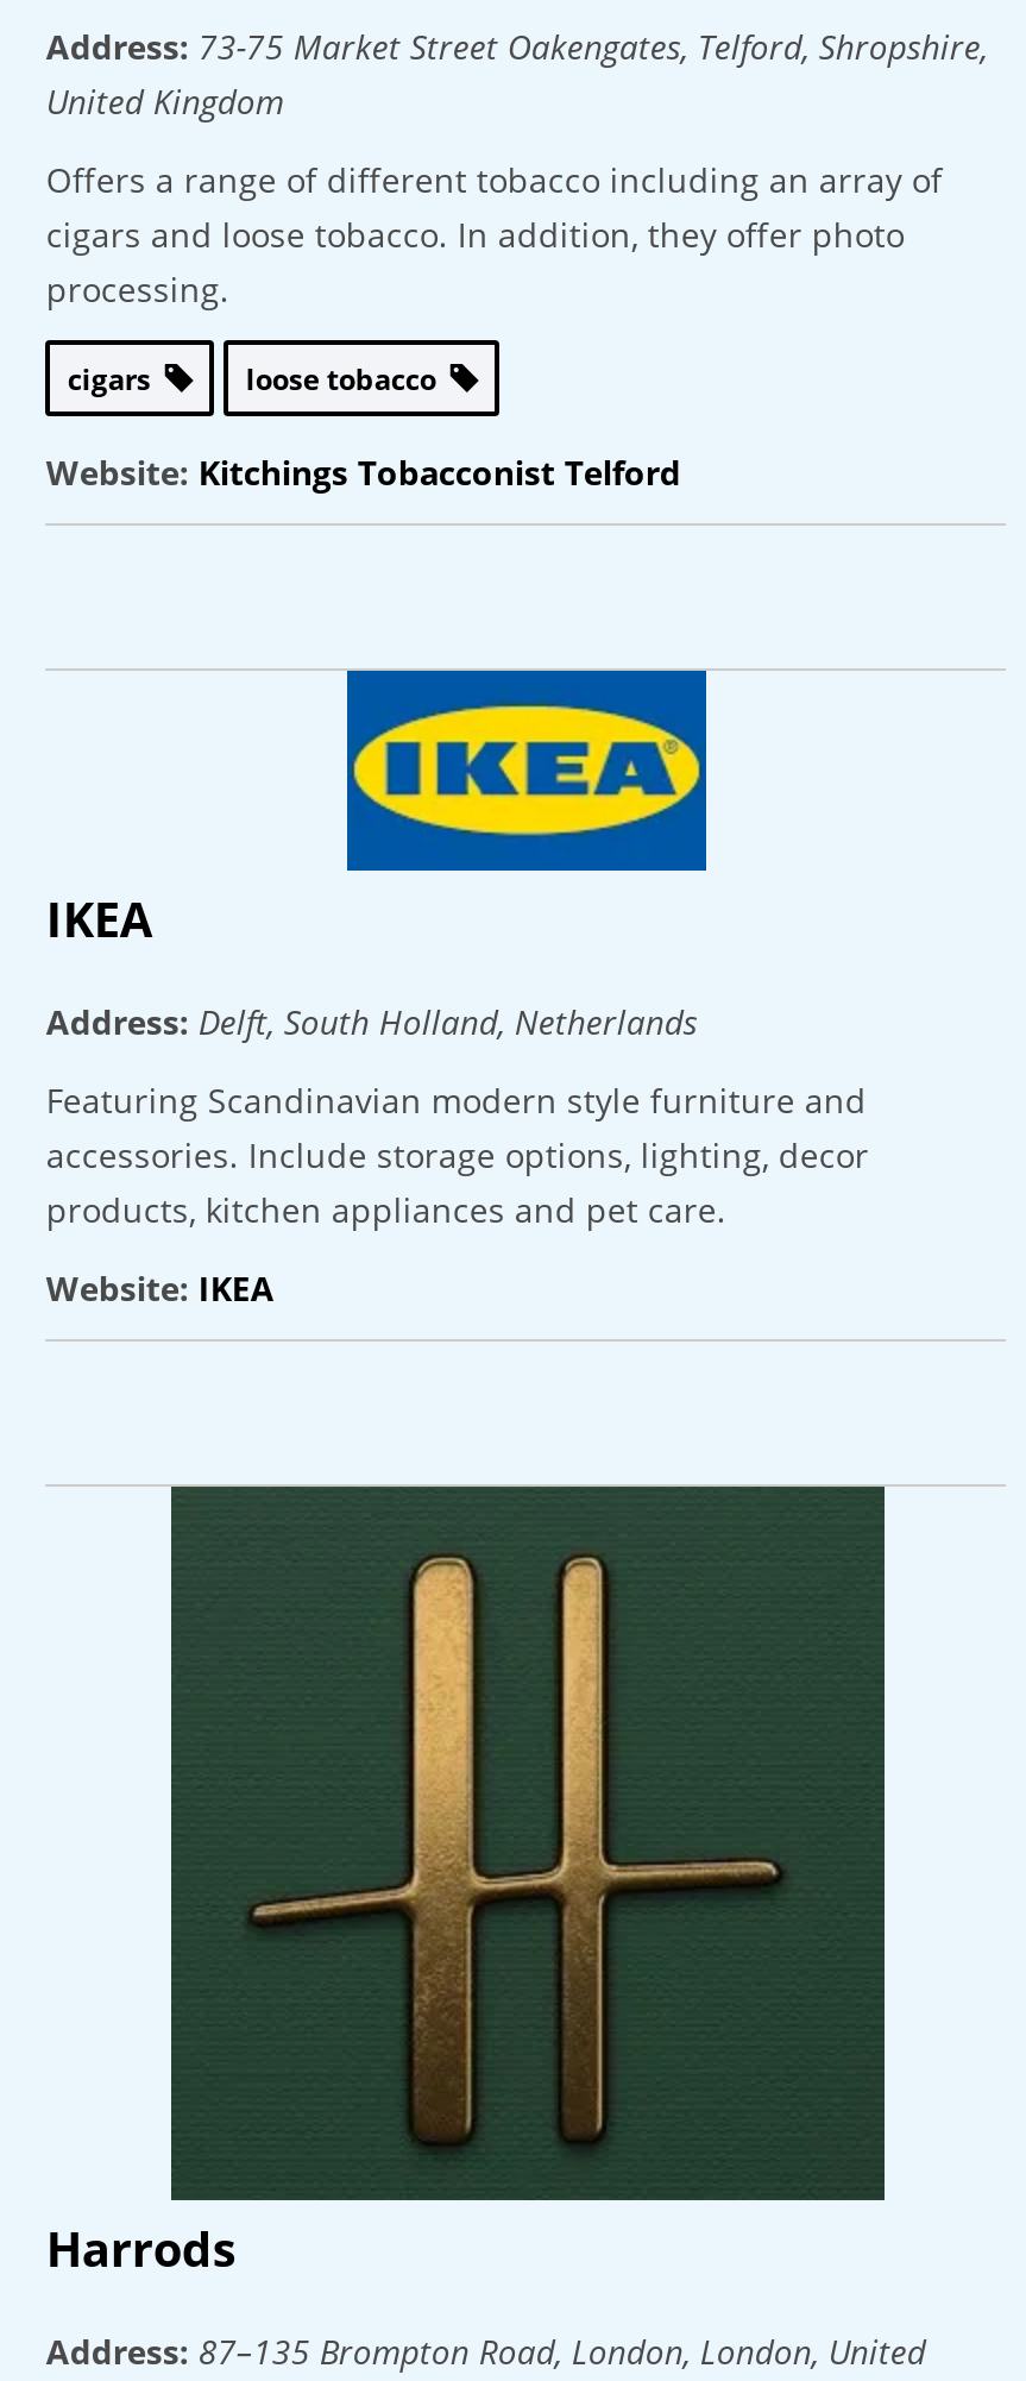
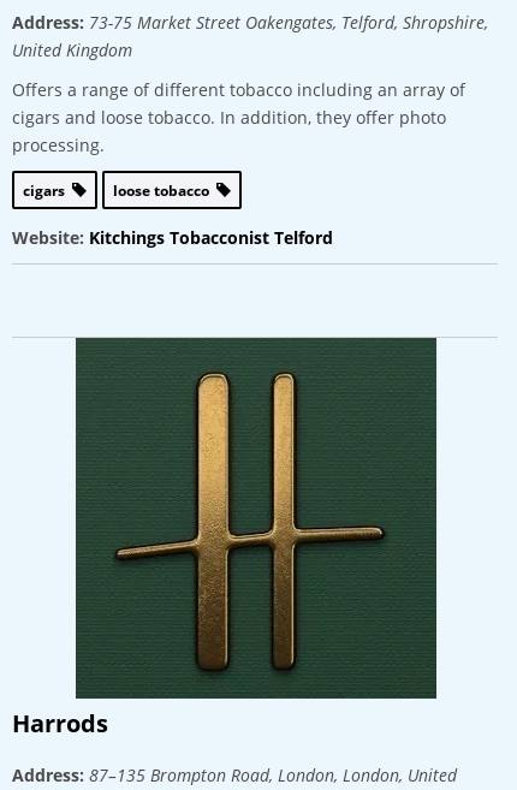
[46,668,869,1311] [image] | IKEA | Address: Delft, South Holland, Netherlands | Featuring Scandinavian modern style furniture and | accessories. Include storage options, lighting, decor | products, kitchen appliances and pet care. | Website: IKEA -> none

